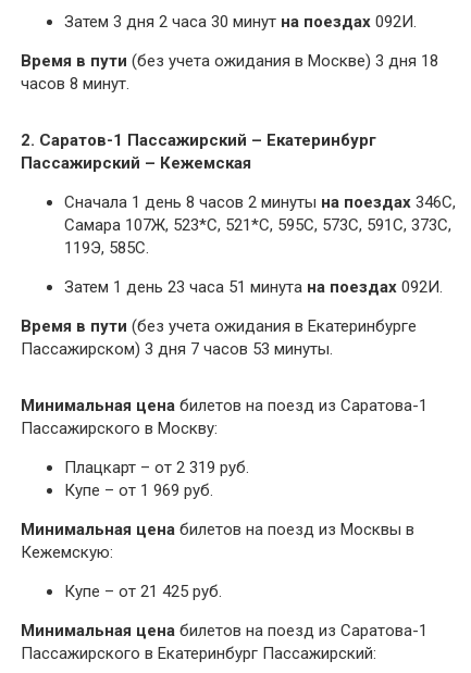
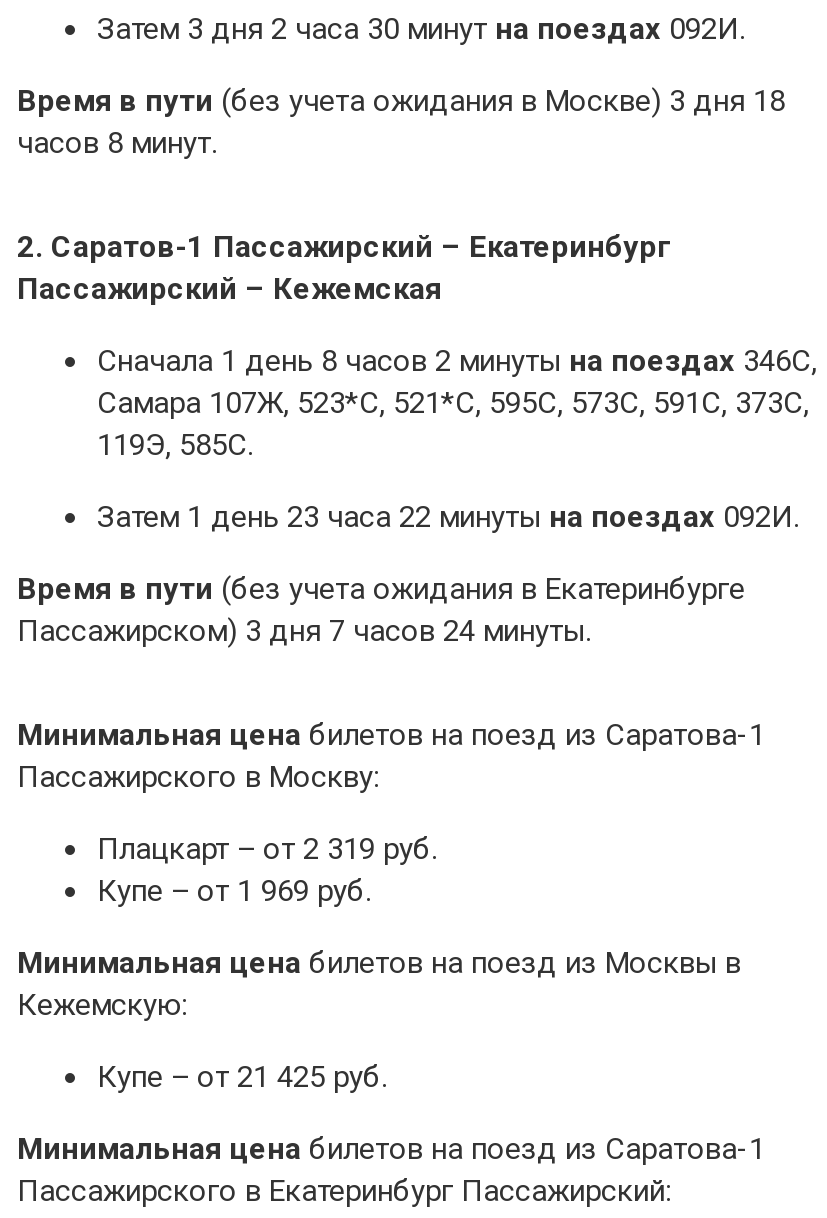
[64,277,443,296] Затем 1 день 23 часа 51 минута на поездах 092И. -> [97,498,799,534] Затем 1 день 23 часа 22 минуты на поездах 092И.
[21,339,333,358] Пассажирском) 3 дня 7 часов 53 минуты. -> [17,612,591,648] Пассажирском) 3 дня 7 часов 24 минуты.

